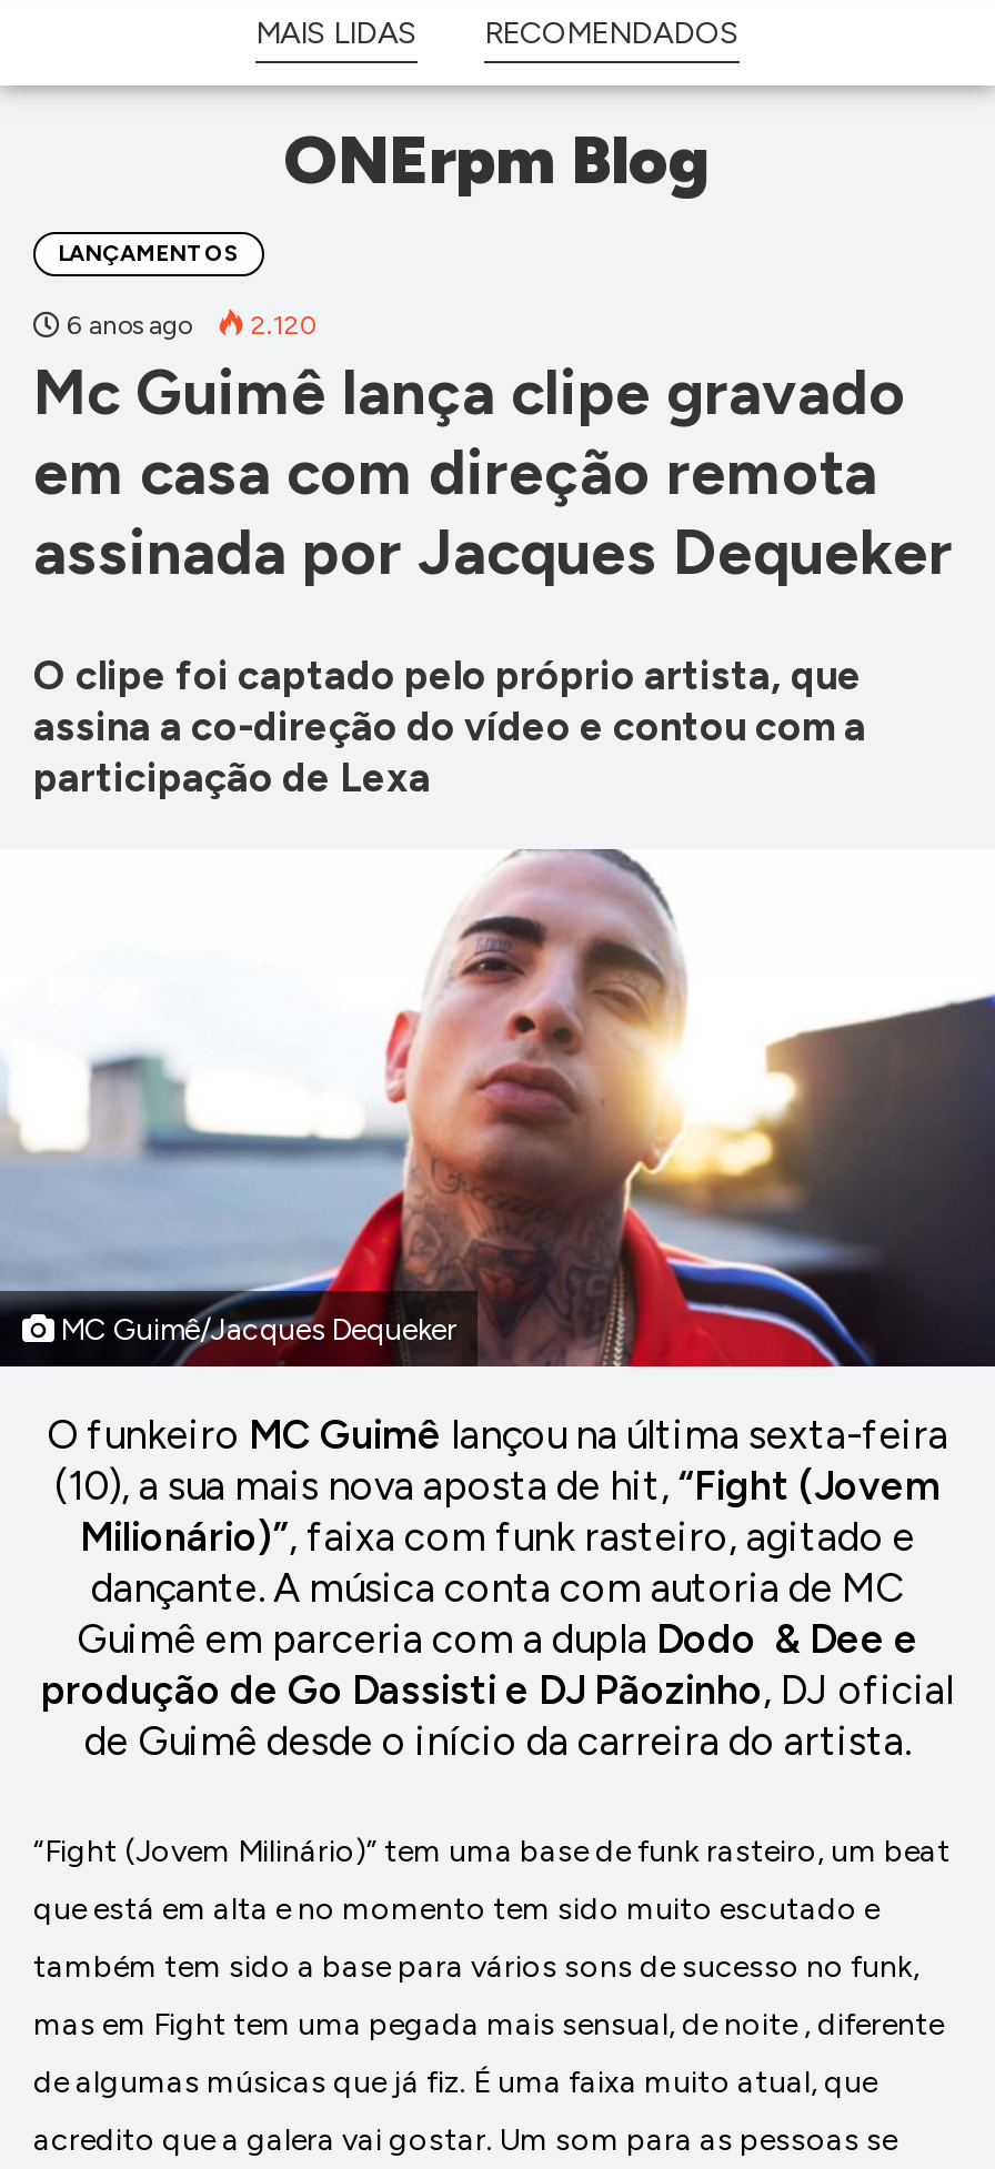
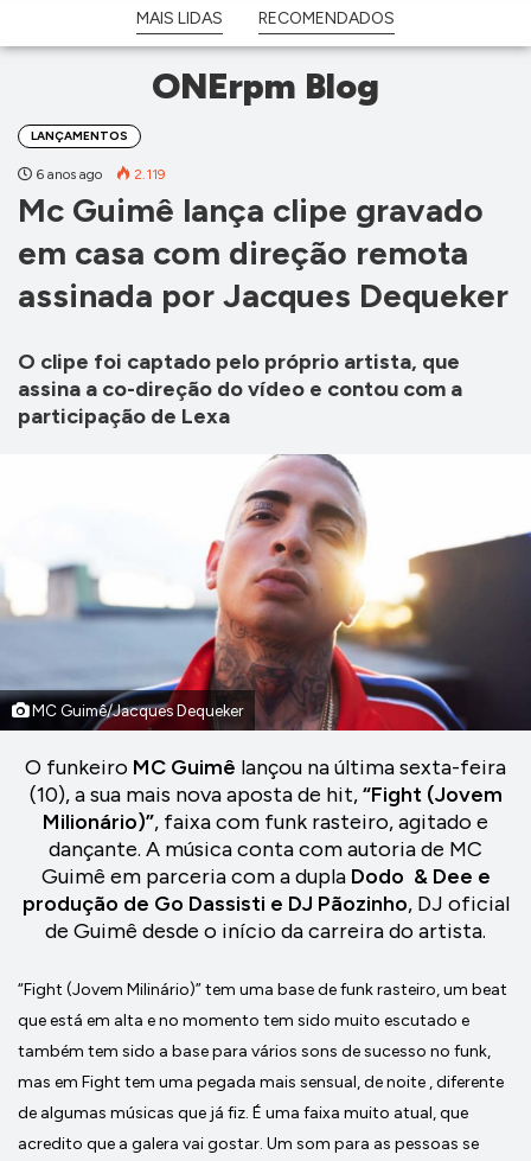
[67,310,320,341] 6 anos ago 2.120 -> [36,166,166,183] 6 anos ago 2.119

